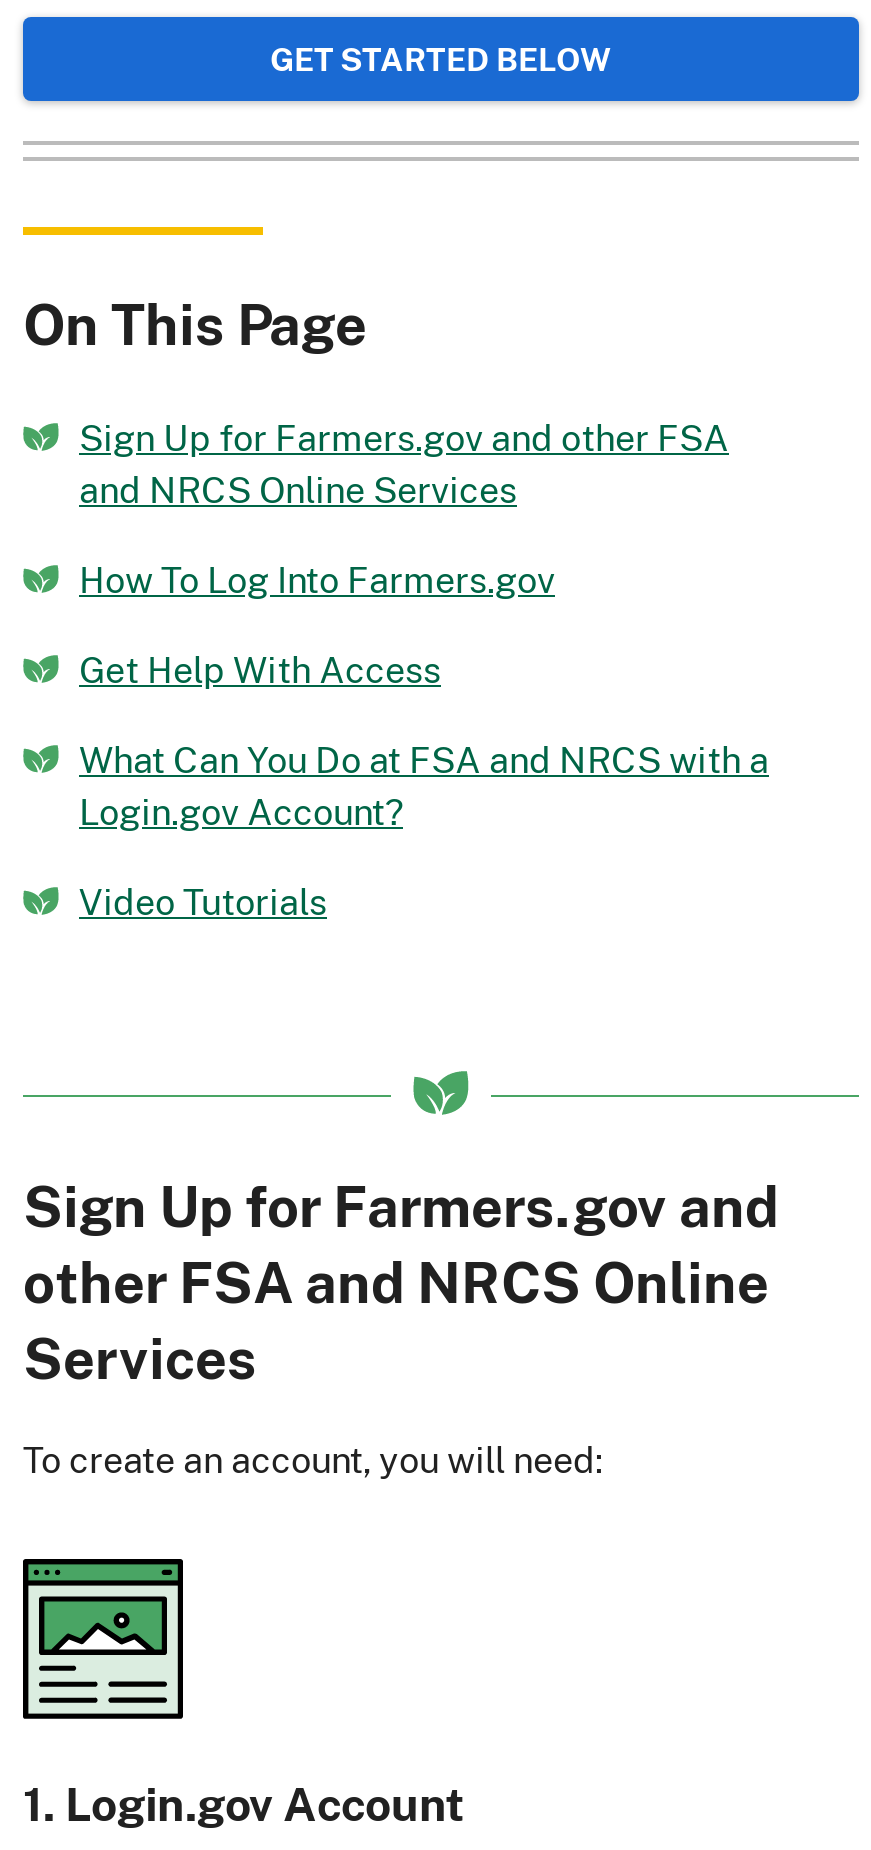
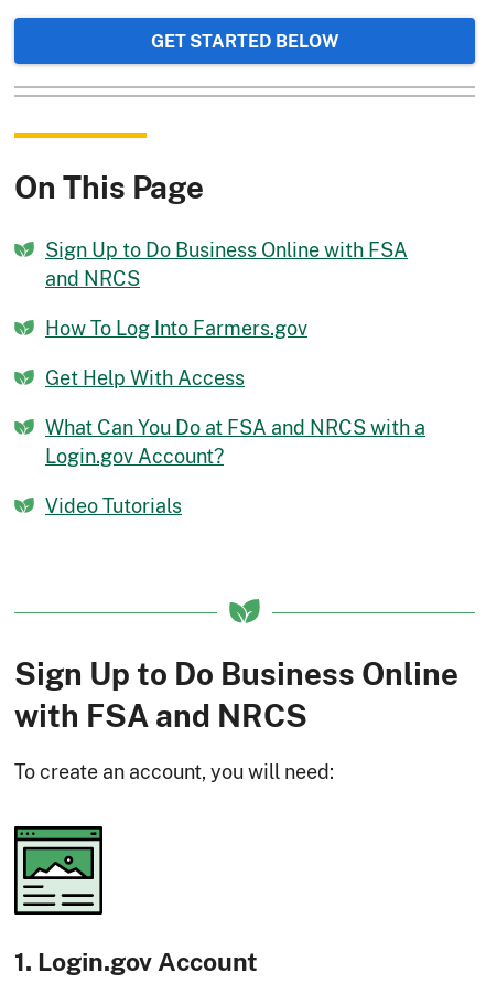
[79,411,729,515] Sign Up for Farmers.gov and other FSA | and NRCS Online Services -> [45,235,408,293] Sign Up to Do Business Online with FSA | and NRCS
[23,1171,779,1391] Sign Up for Farmers.gov and | other FSA and NRCS Online | Services -> [14,654,458,734] Sign Up to Do Business Online | with FSA and NRCS

